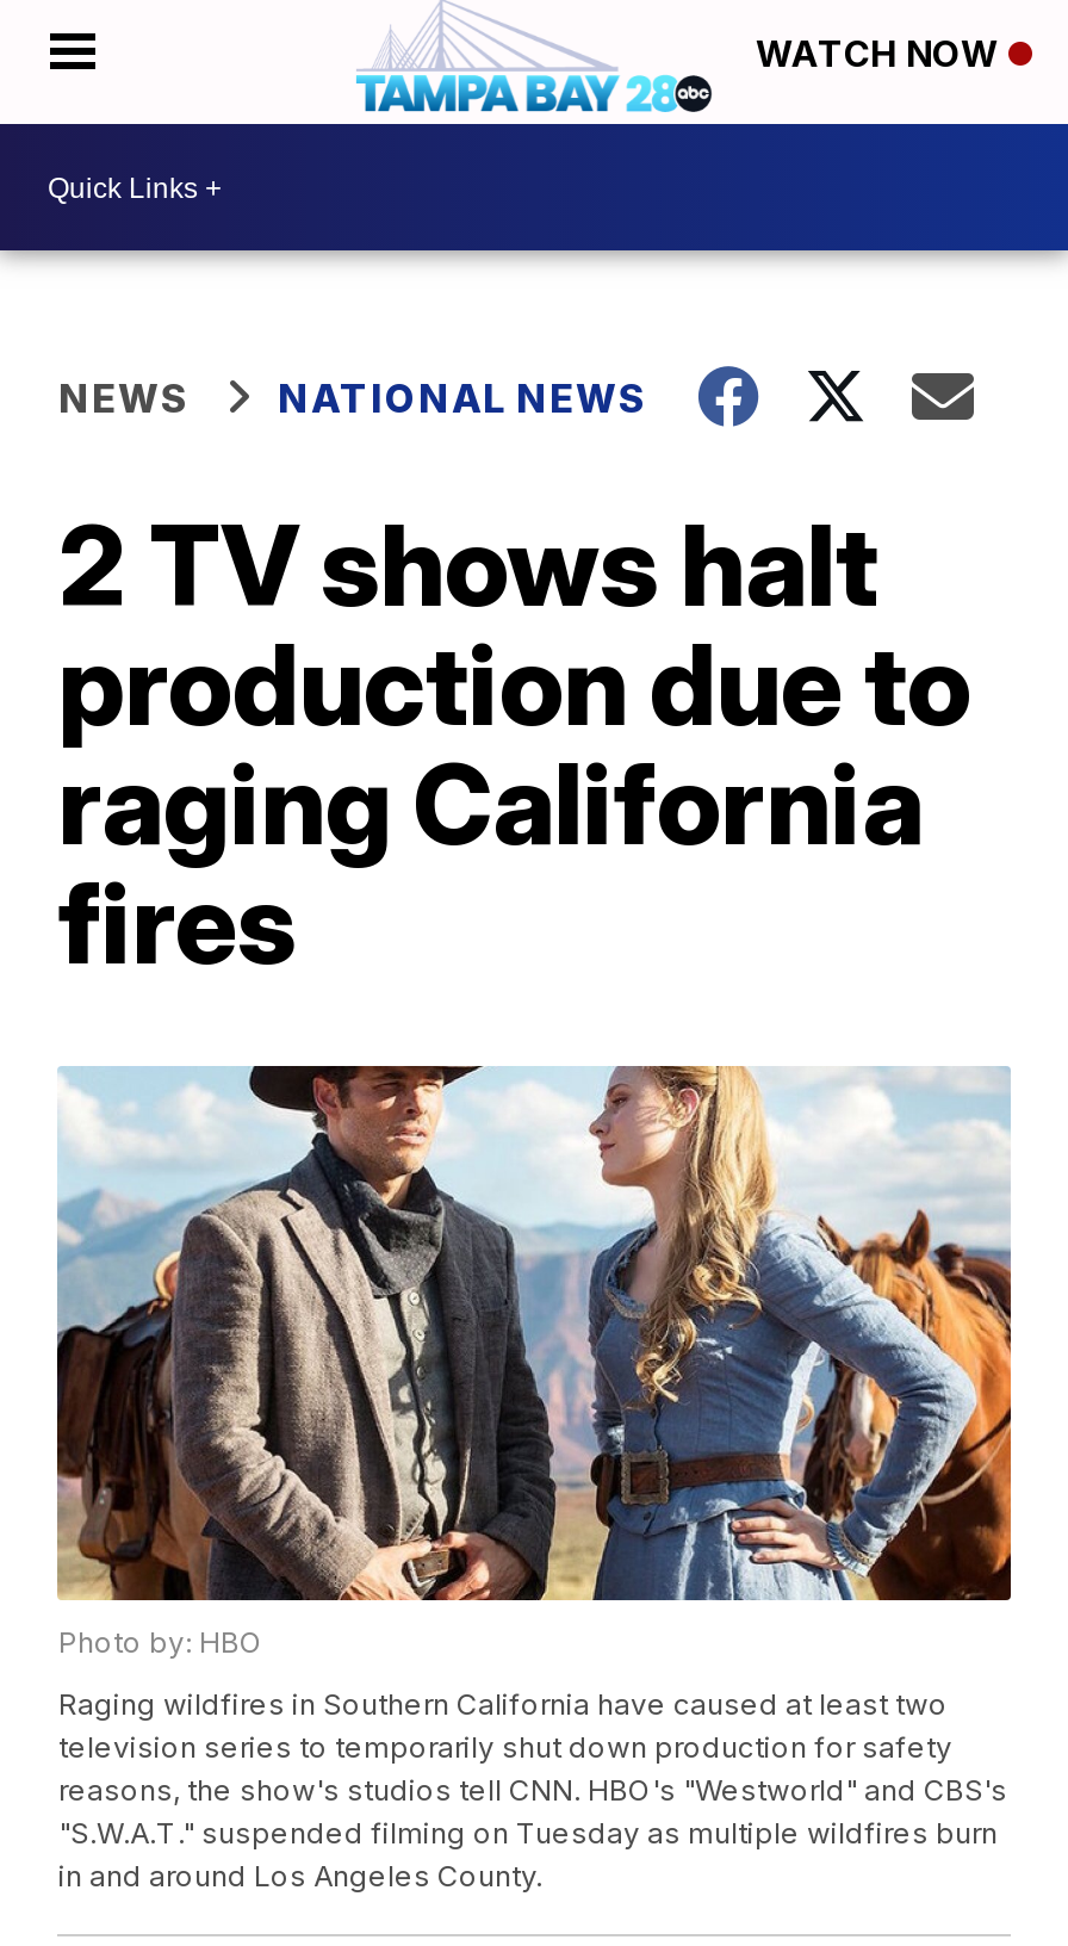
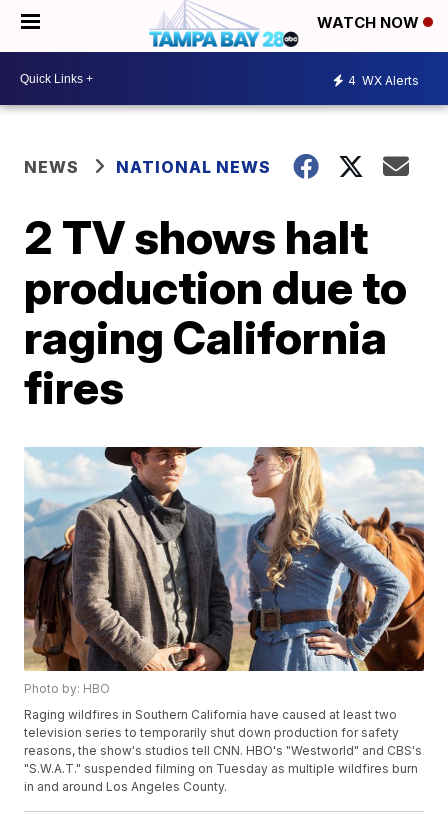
none -> [348,72,419,87] 4 WX Alerts

